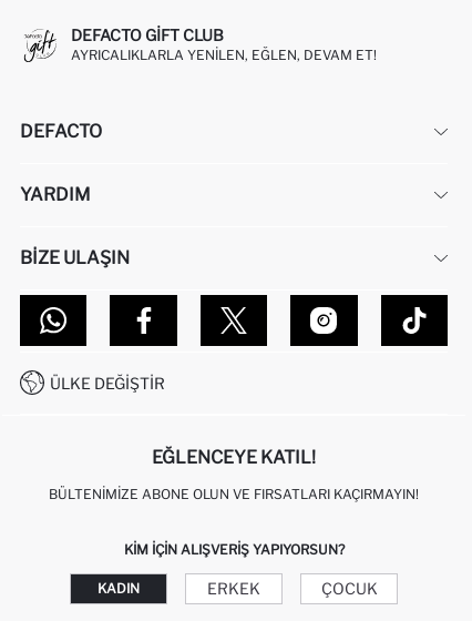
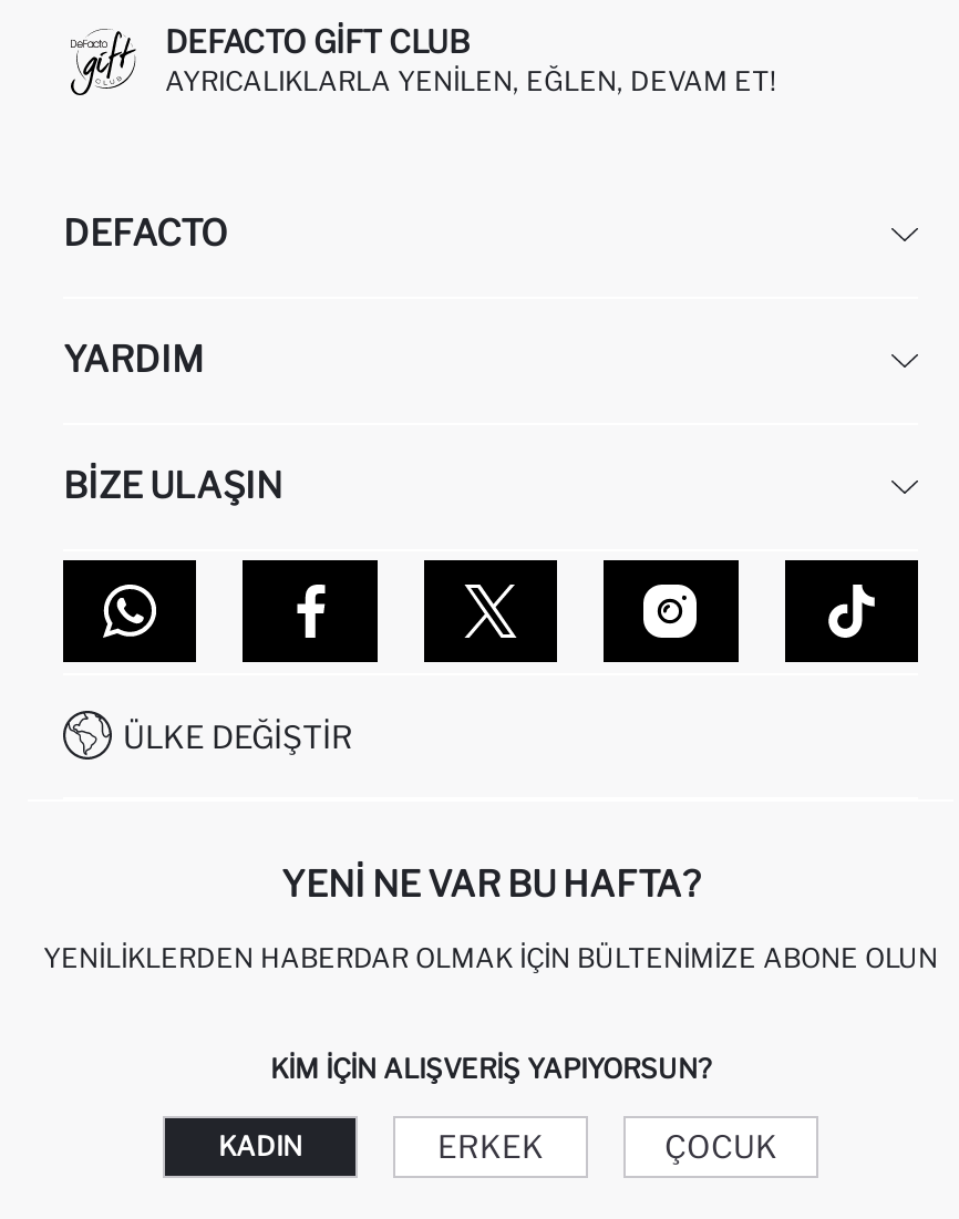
[152,447,316,468] EĞLENCEYE KATIL! -> [281,863,700,905] YENI NE VAR BU HAFTA?
[49,485,419,502] BÜLTENIMIZE ABONE OLUN VE FIRSATLARI KAÇIRMAYIN! -> [43,941,938,974] YENILIKLERDEN HABERDAR OLMAK İÇIN BÜLTENIMIZE ABONE OLUN

